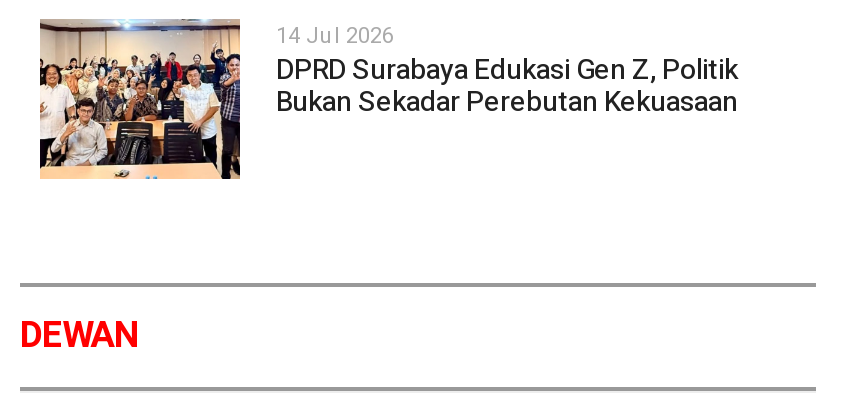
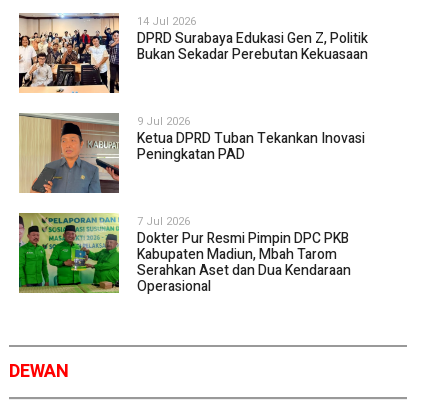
none -> [18,112,365,297] [image] | 9 Jul 2026 | Ketua DPRD Tuban Tekankan Inovasi | Peningkatan PAD | 7 Jul 2026 | Dokter Pur Resmi Pimpin DPC PKB | Kabupaten Madiun, Mbah Tarom | Serahkan Aset dan Dua Kendaraan | Operasional
none -> [18,212,120,294] [image]

